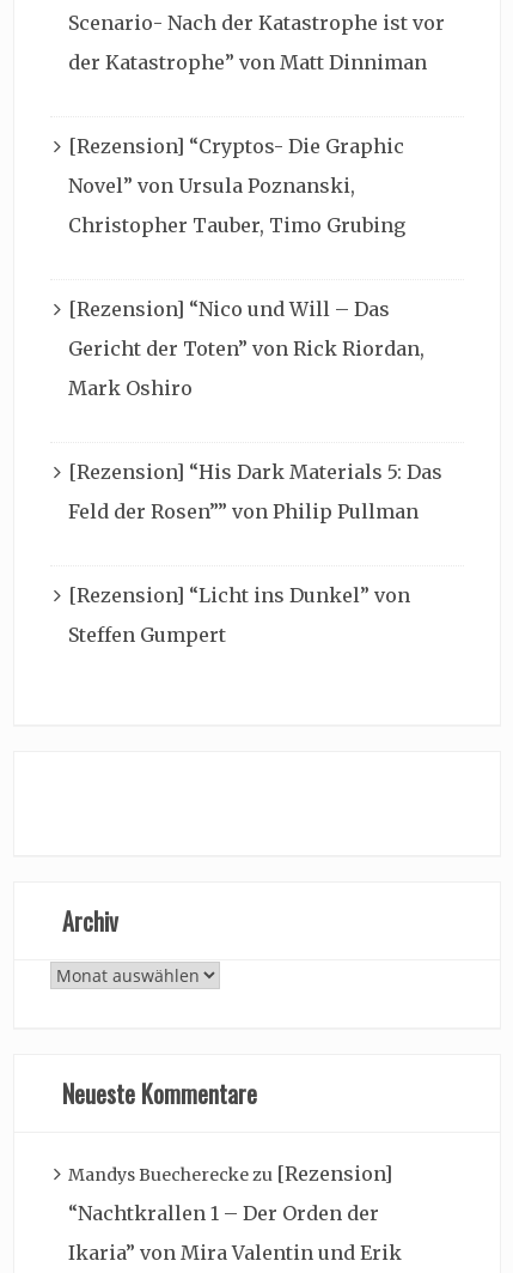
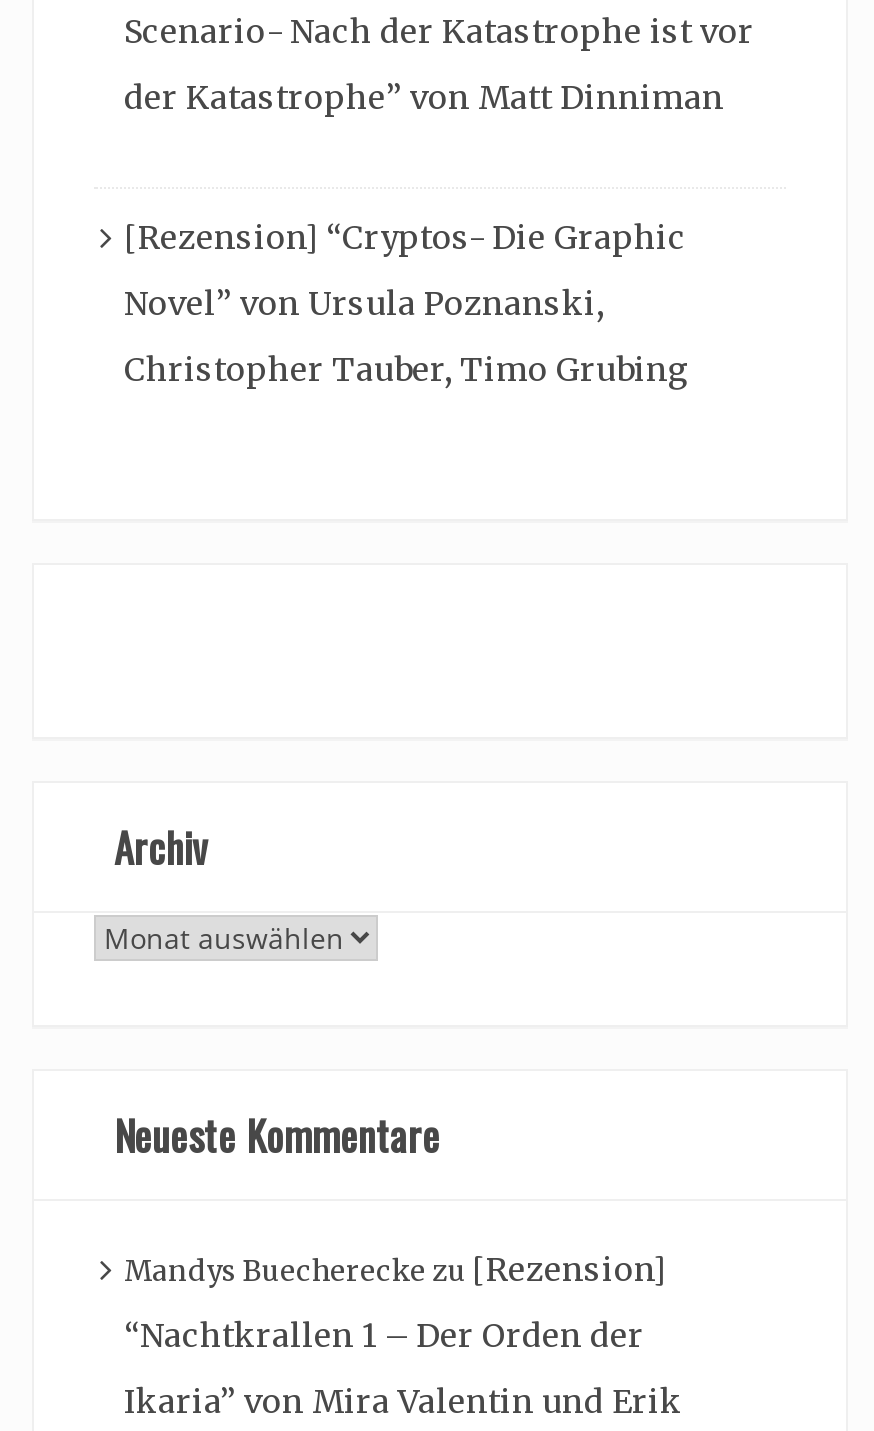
[68,297,442,646] [Rezension] “Nico und Will – Das | Gericht der Toten” von Rick Riordan, | Mark Oshiro | [Rezension] “His Dark Materials 5: Das | Feld der Rosen”” von Philip Pullman | [Rezension] “Licht ins Dunkel” von | Steffen Gumpert -> none

